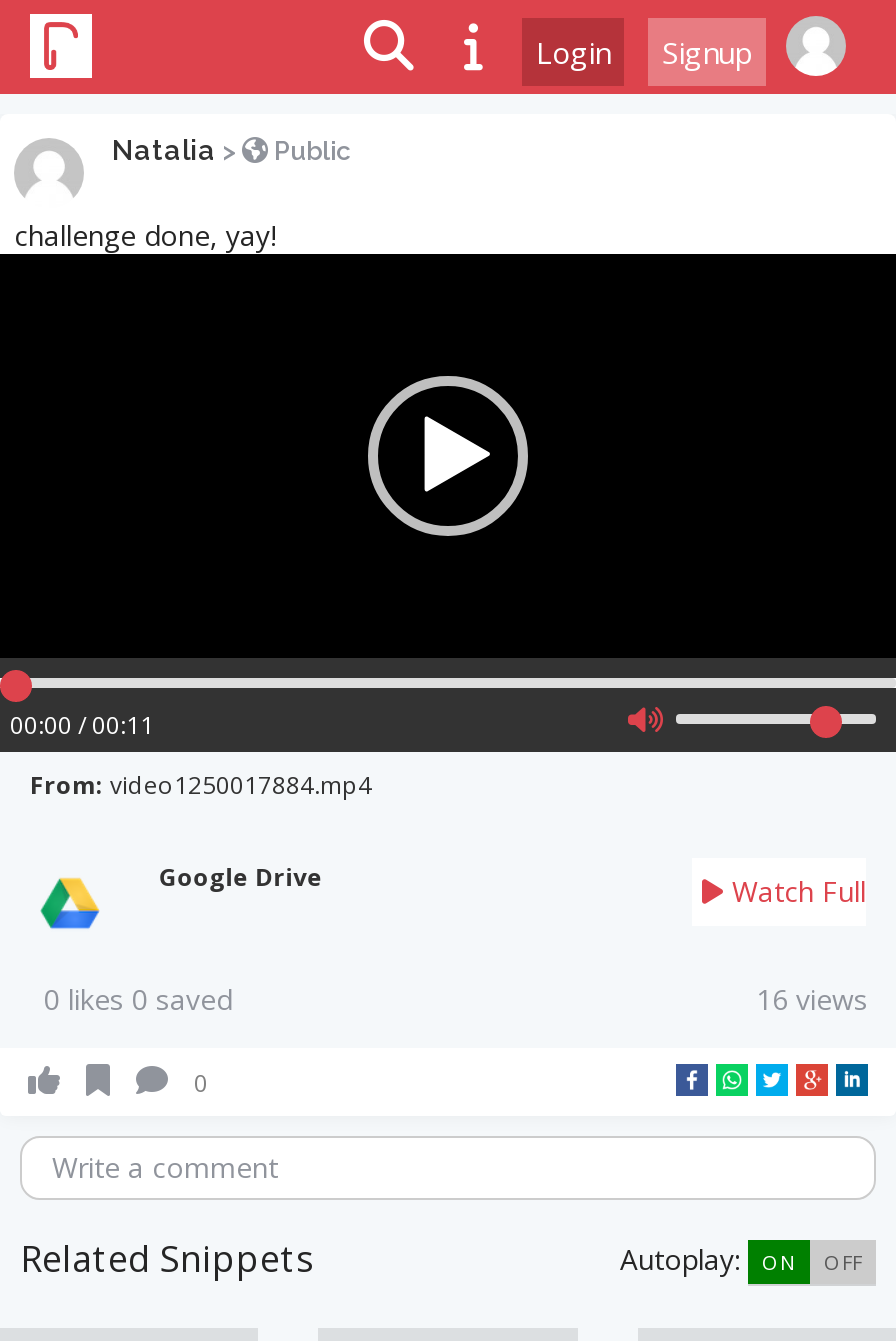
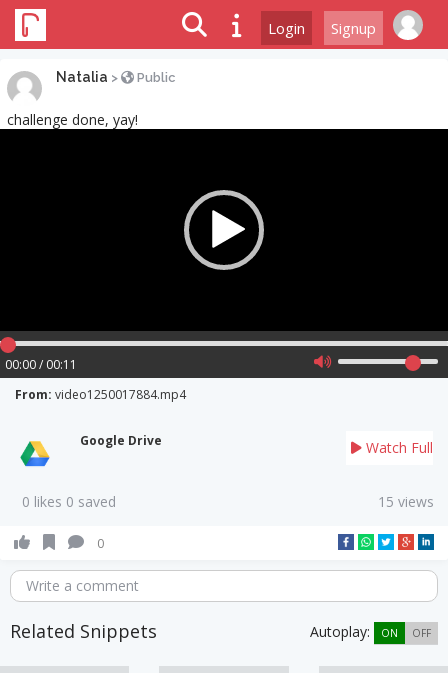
[756,979,868,1017] 16 views -> [378,492,434,511] 15 views

